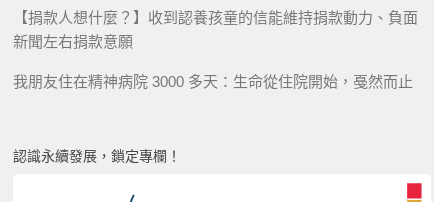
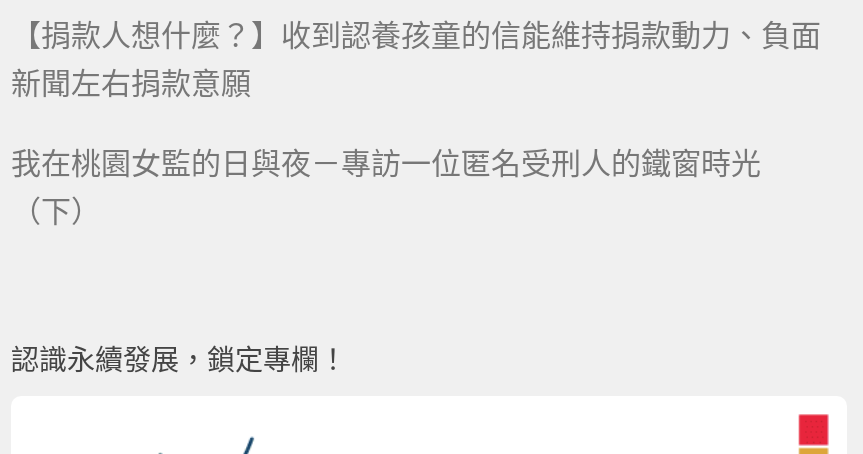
[13,73,413,90] 我朋友住在精神病院 3000 多天：生命從住院開始，戞然而止 -> [11,147,761,229] 我在桃園女監的日與夜－專訪一位匿名受刑人的鐵窗時光 | （下）

